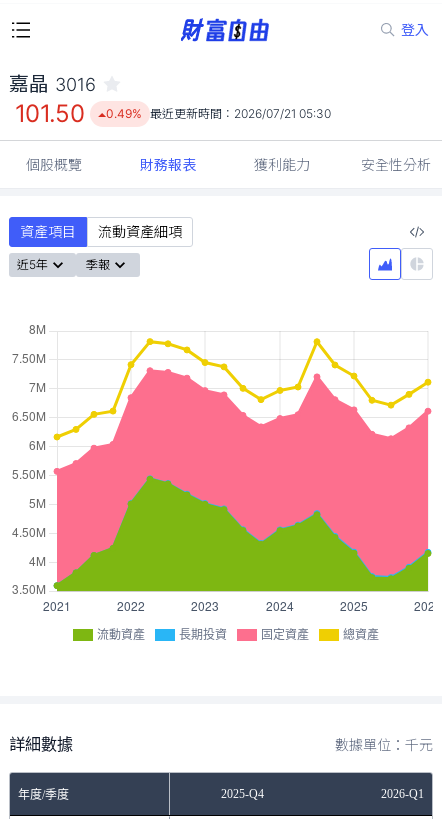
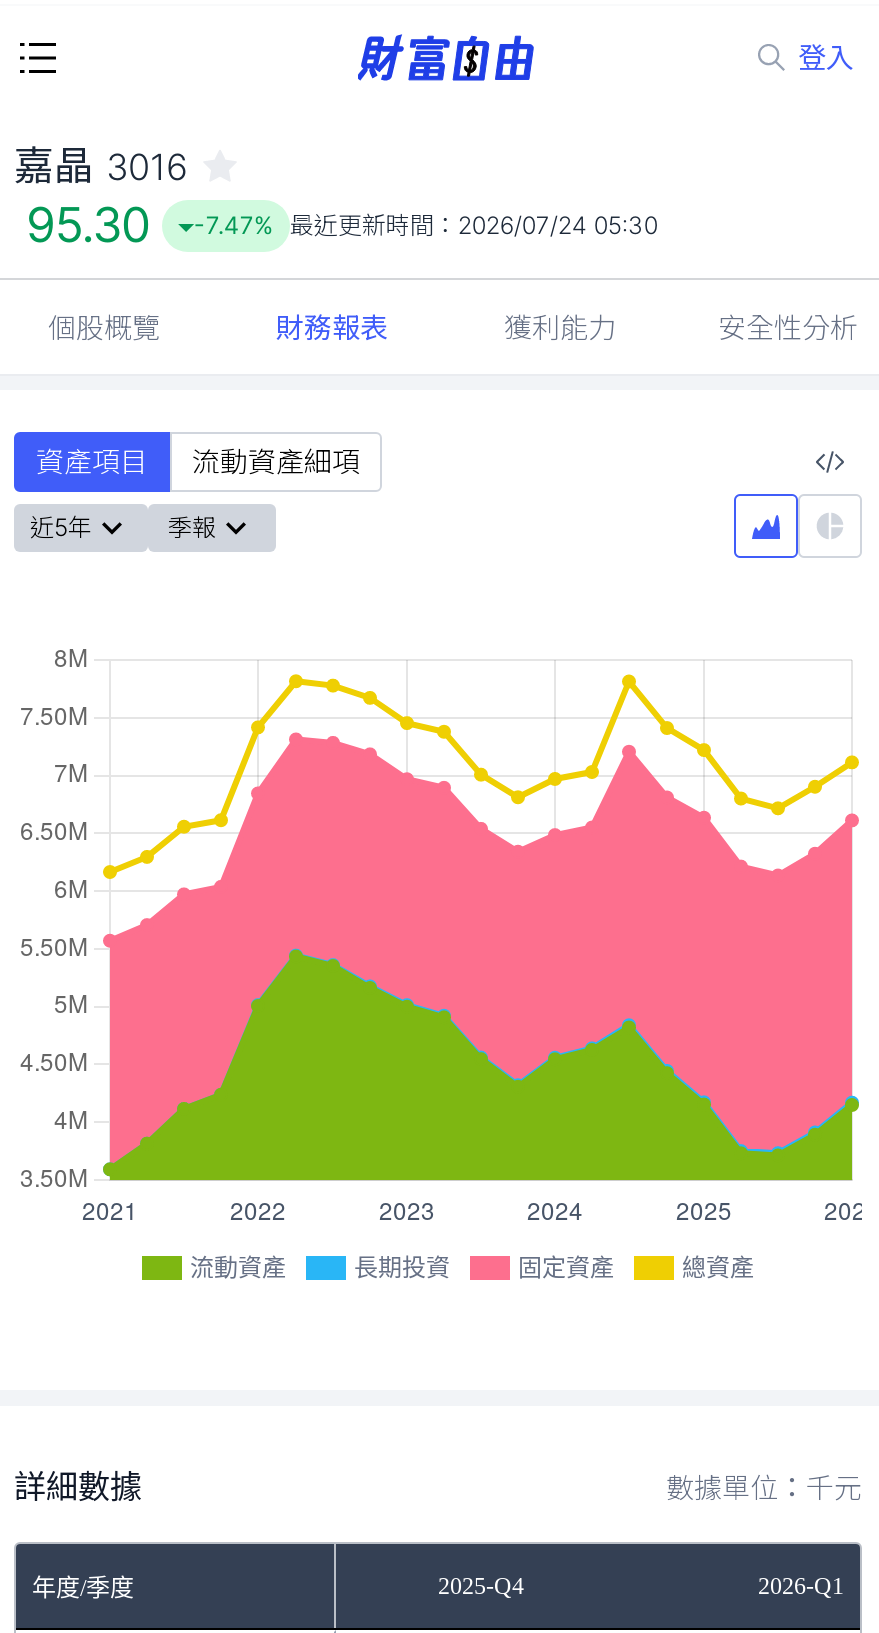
[15,99,84,128] 101.50 -> [26,196,150,254] 95.30
[106,106,331,121] 0.49% 最近更新時間：2026/07/21 05:30 -> [194,210,658,240] -7.47% 最近更新時間：2026/07/24 05:30

